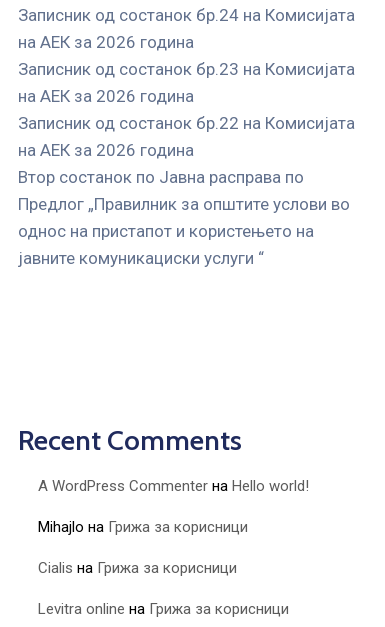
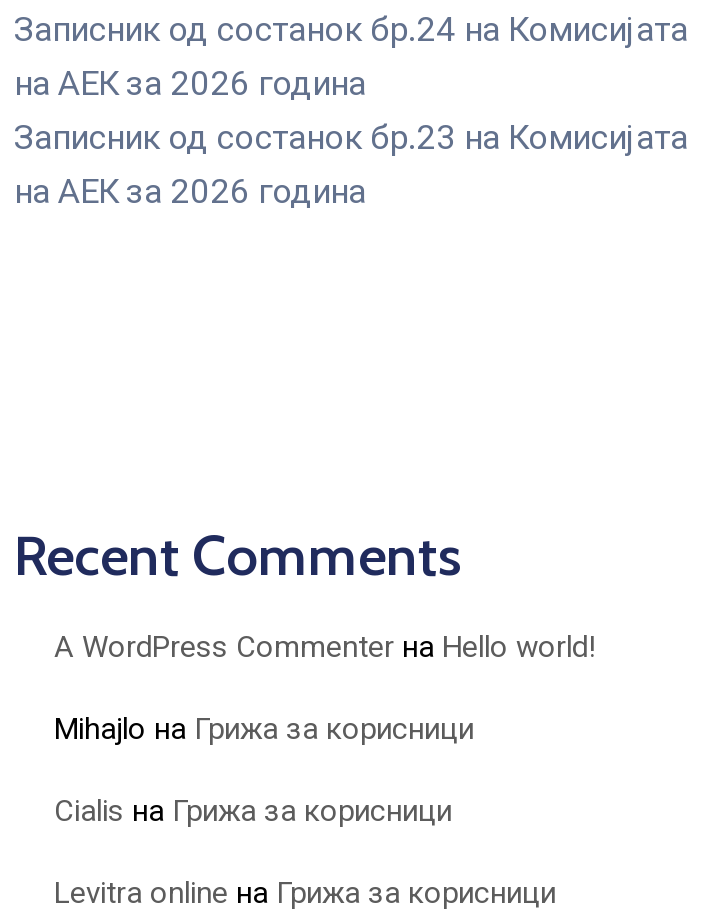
[18,113,355,268] Записник од состанок бр.22 на Комисијата | на АЕК за 2026 година | Втор состанок по Јавна расправа по | Предлог „Правилник за општите услови во | однос на пристапот и користењето на | јавните комуникациски услуги “ -> none

